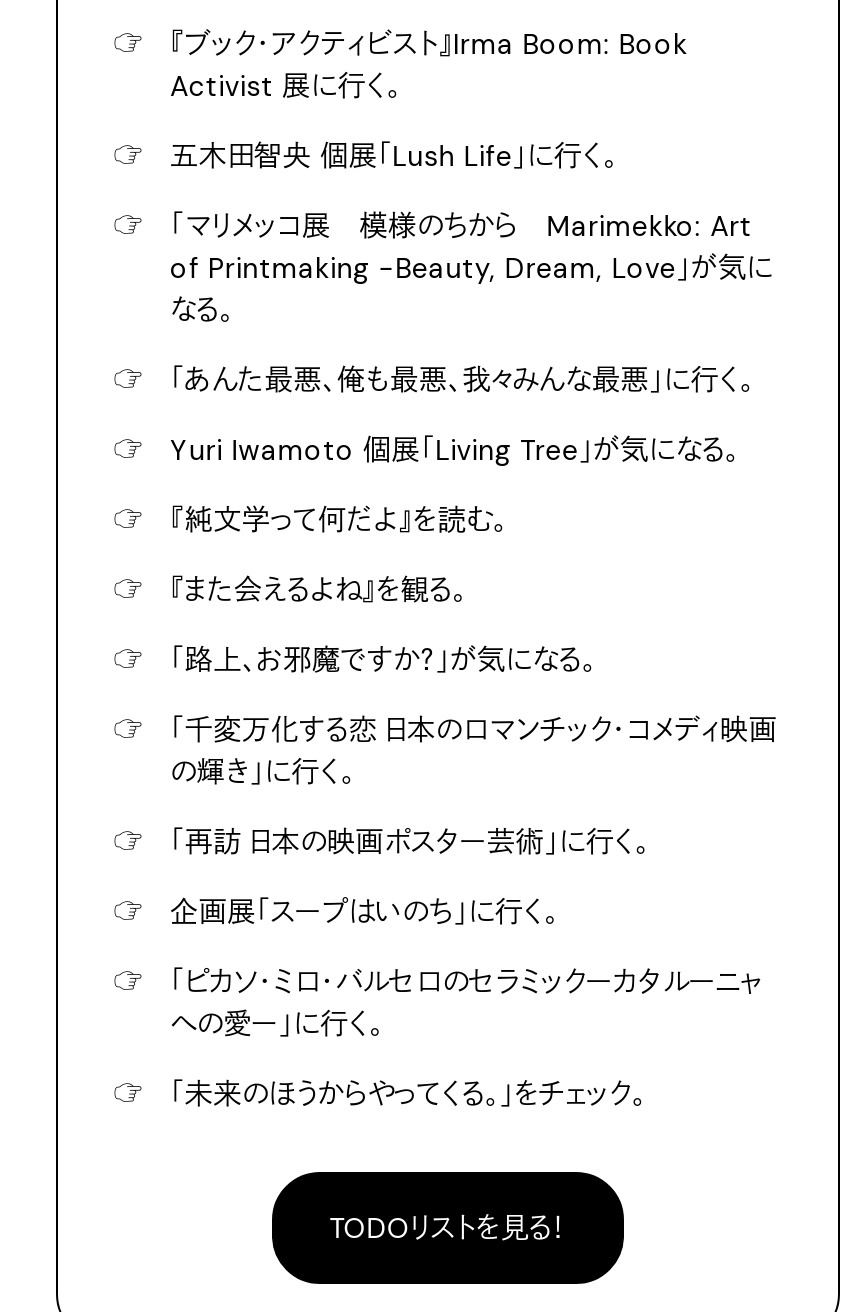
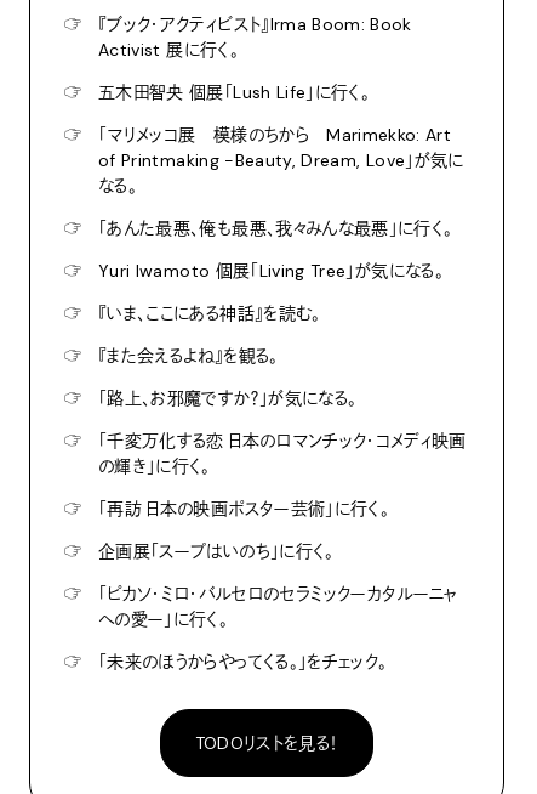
[170,503,508,539] 『純文学って何だよ』を読む。 -> [98,303,321,325] 『いま、ここにある神話』を読む。

